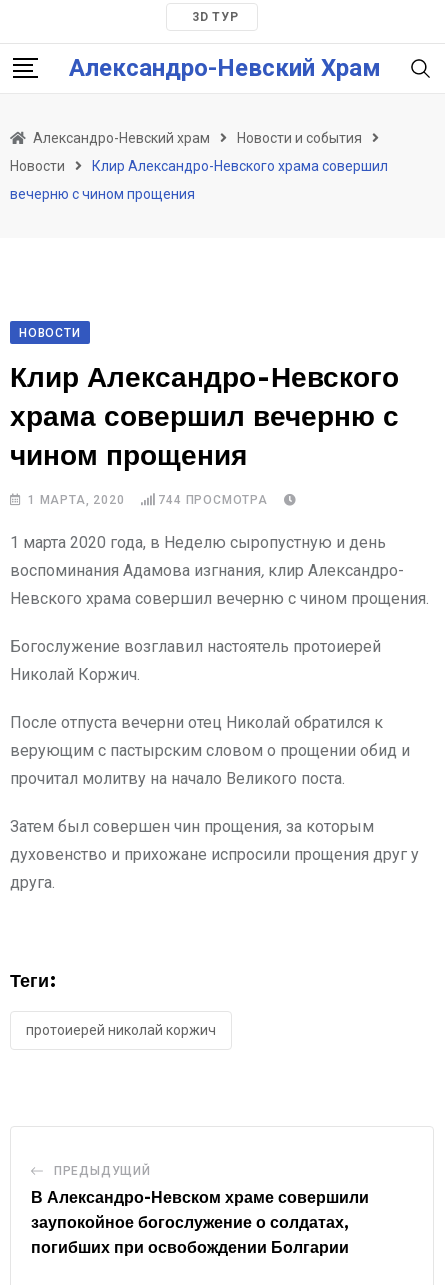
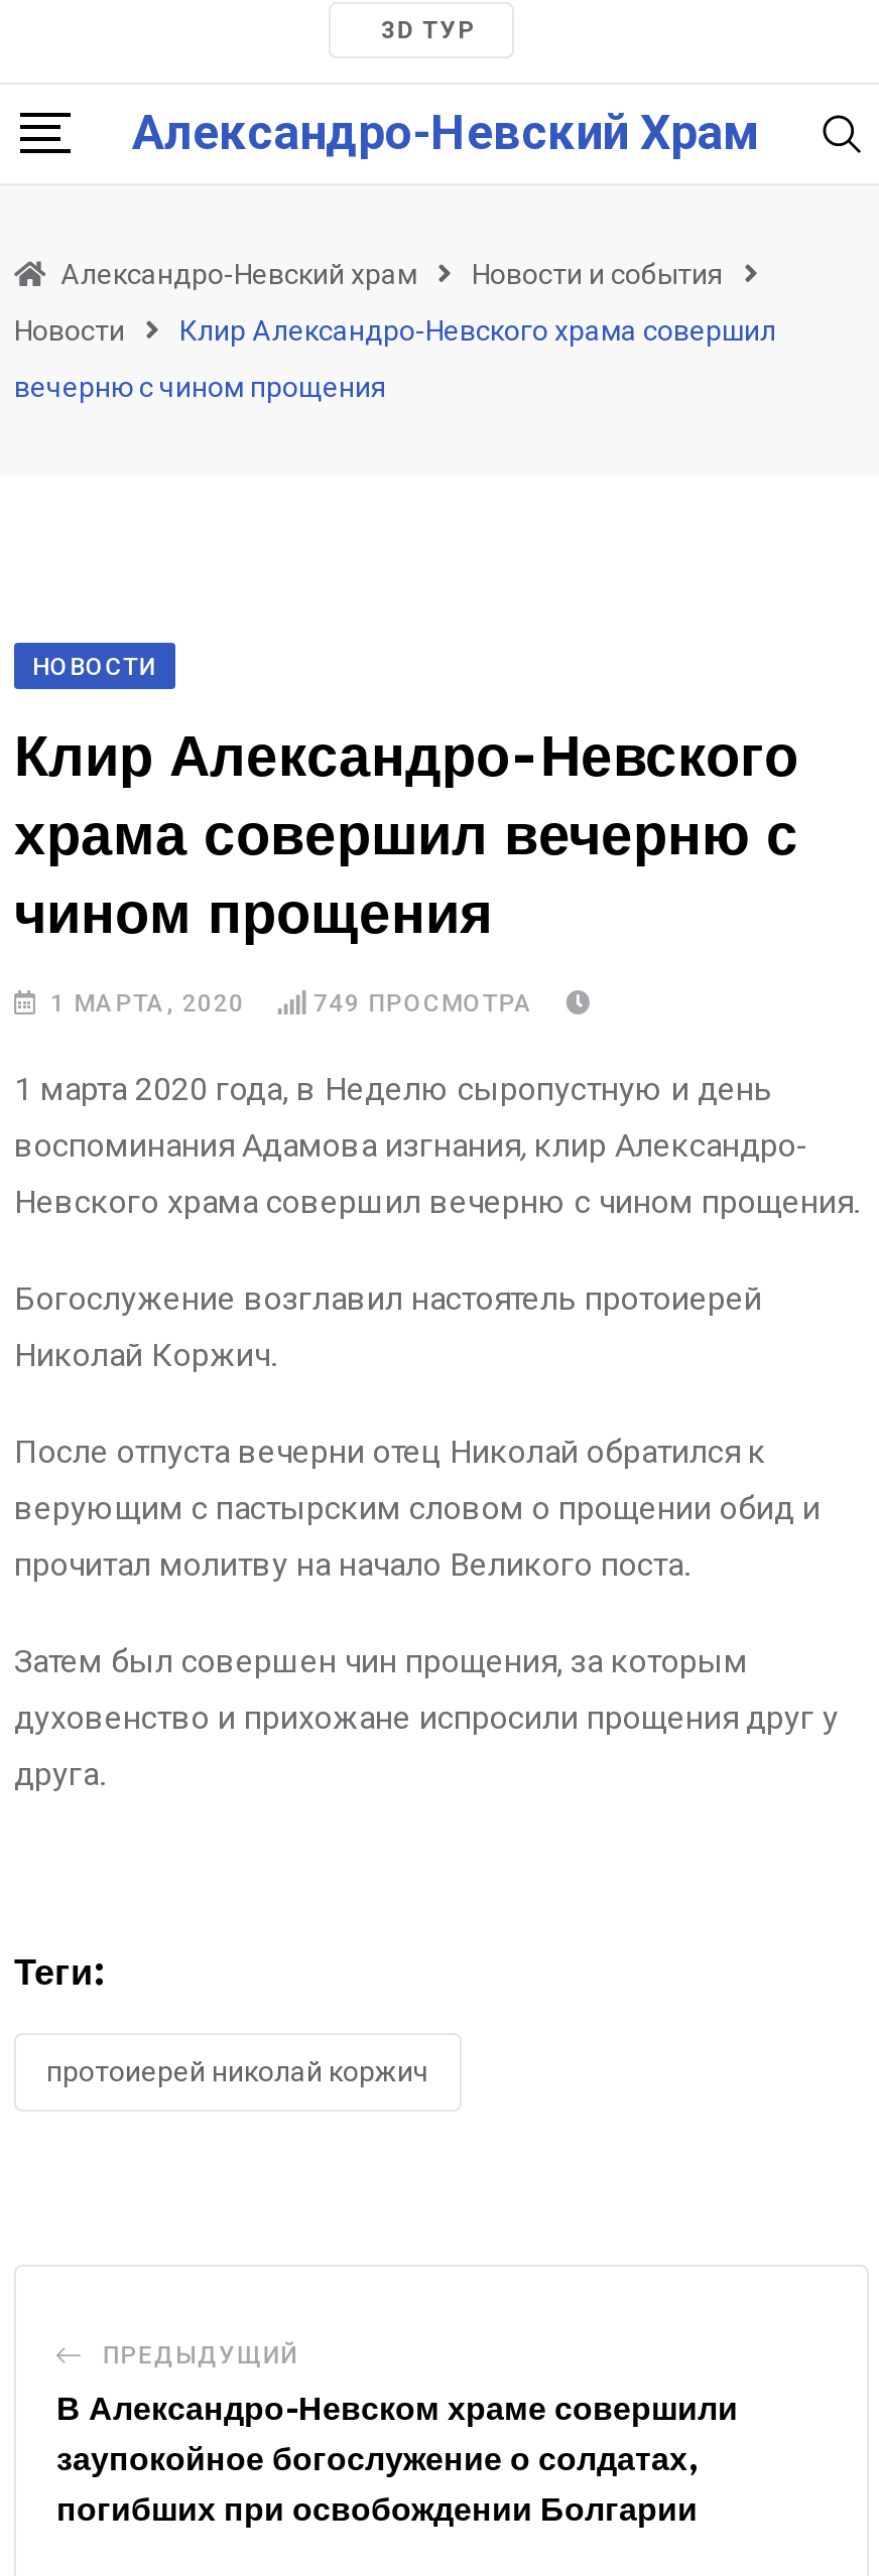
[158,492,268,506] 744 ПРОСМОТРА -> [313,988,534,1016] 749 ПРОСМОТРА

